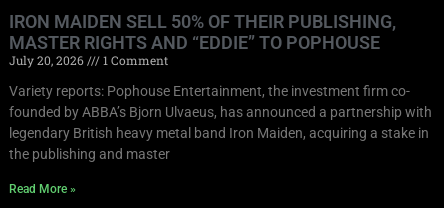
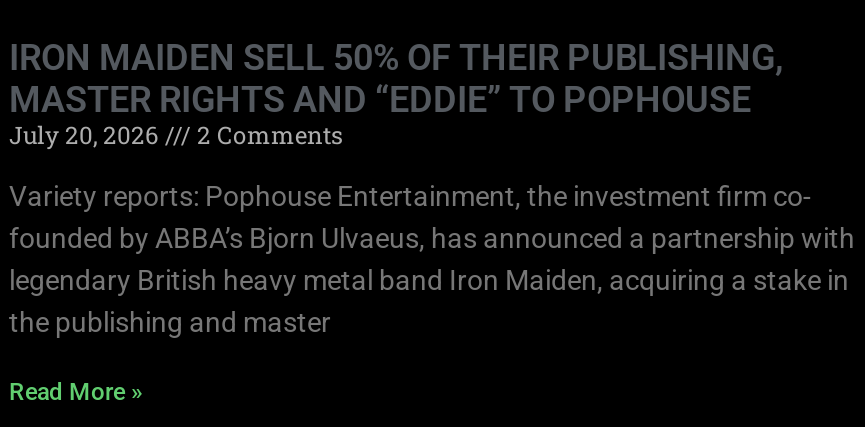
[9,52,168,68] July 20, 2026 1 Comment -> [9,119,343,151] July 20, 2026 2 Comments

